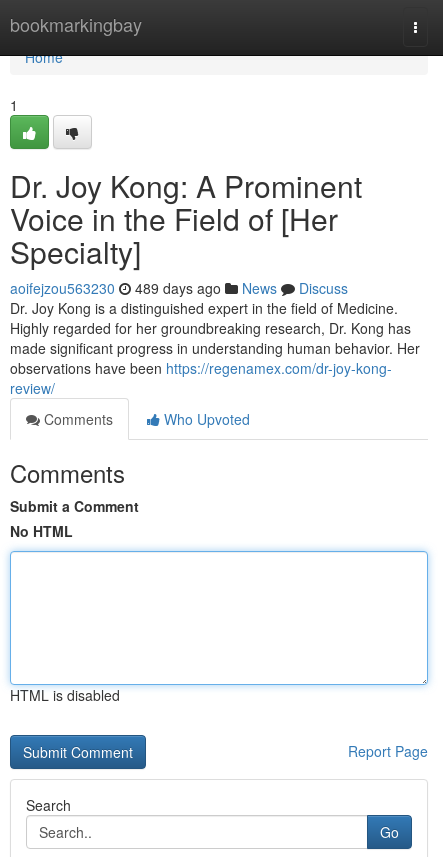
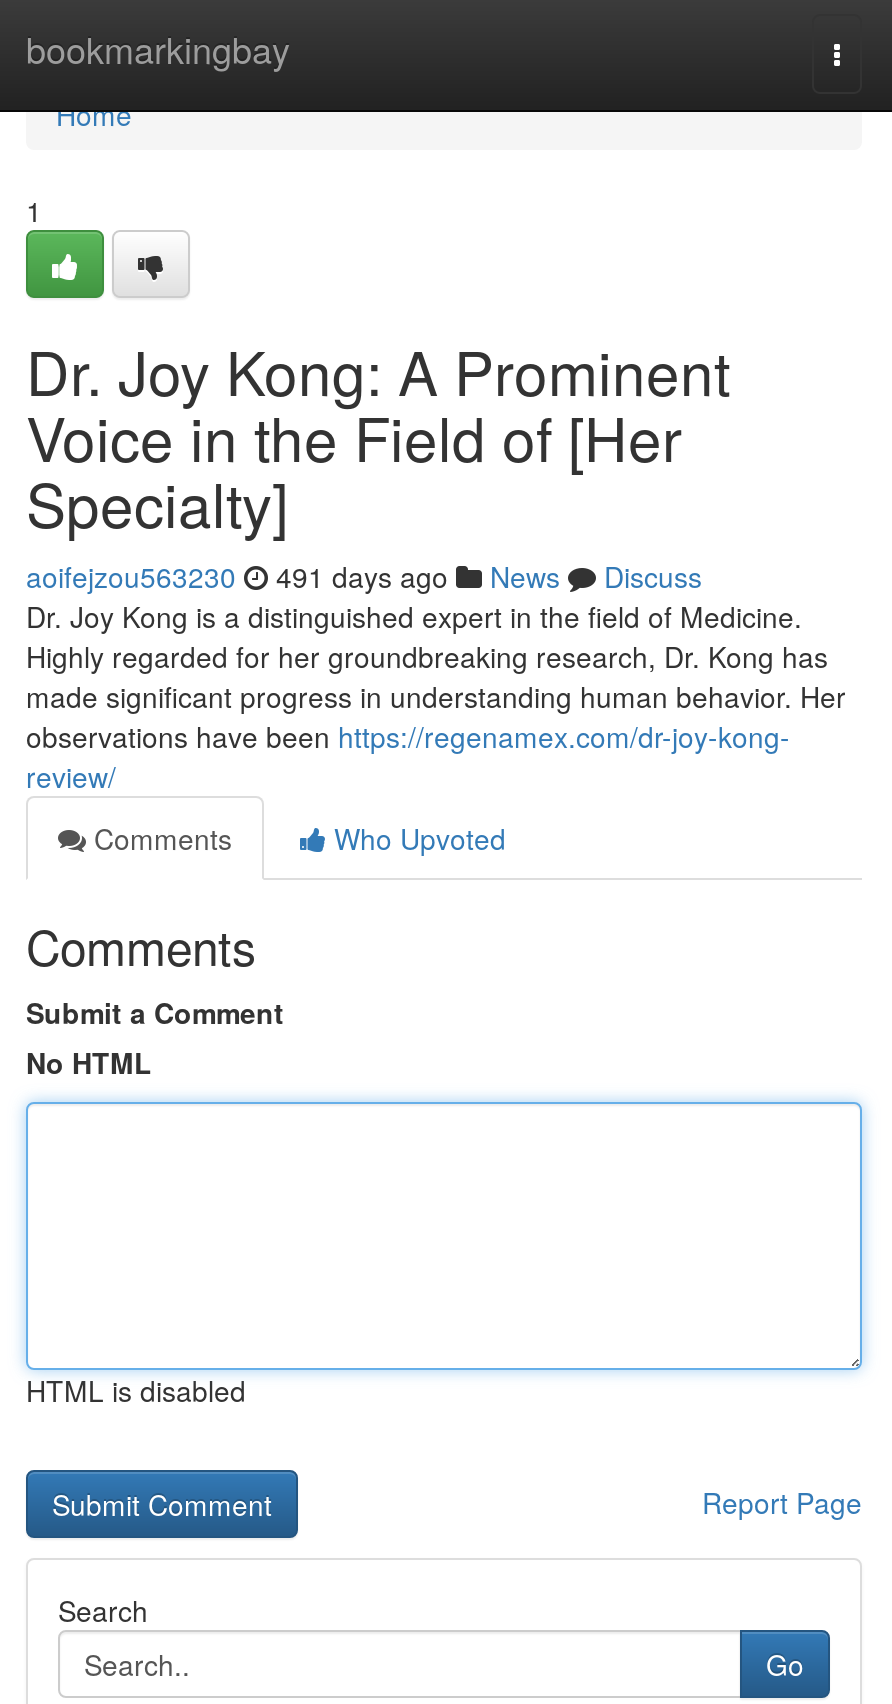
[10,278,348,298] aoifejzou563230 489 days ago News Discuss -> [26,556,702,596] aoifejzou563230 491 days ago News Discuss

